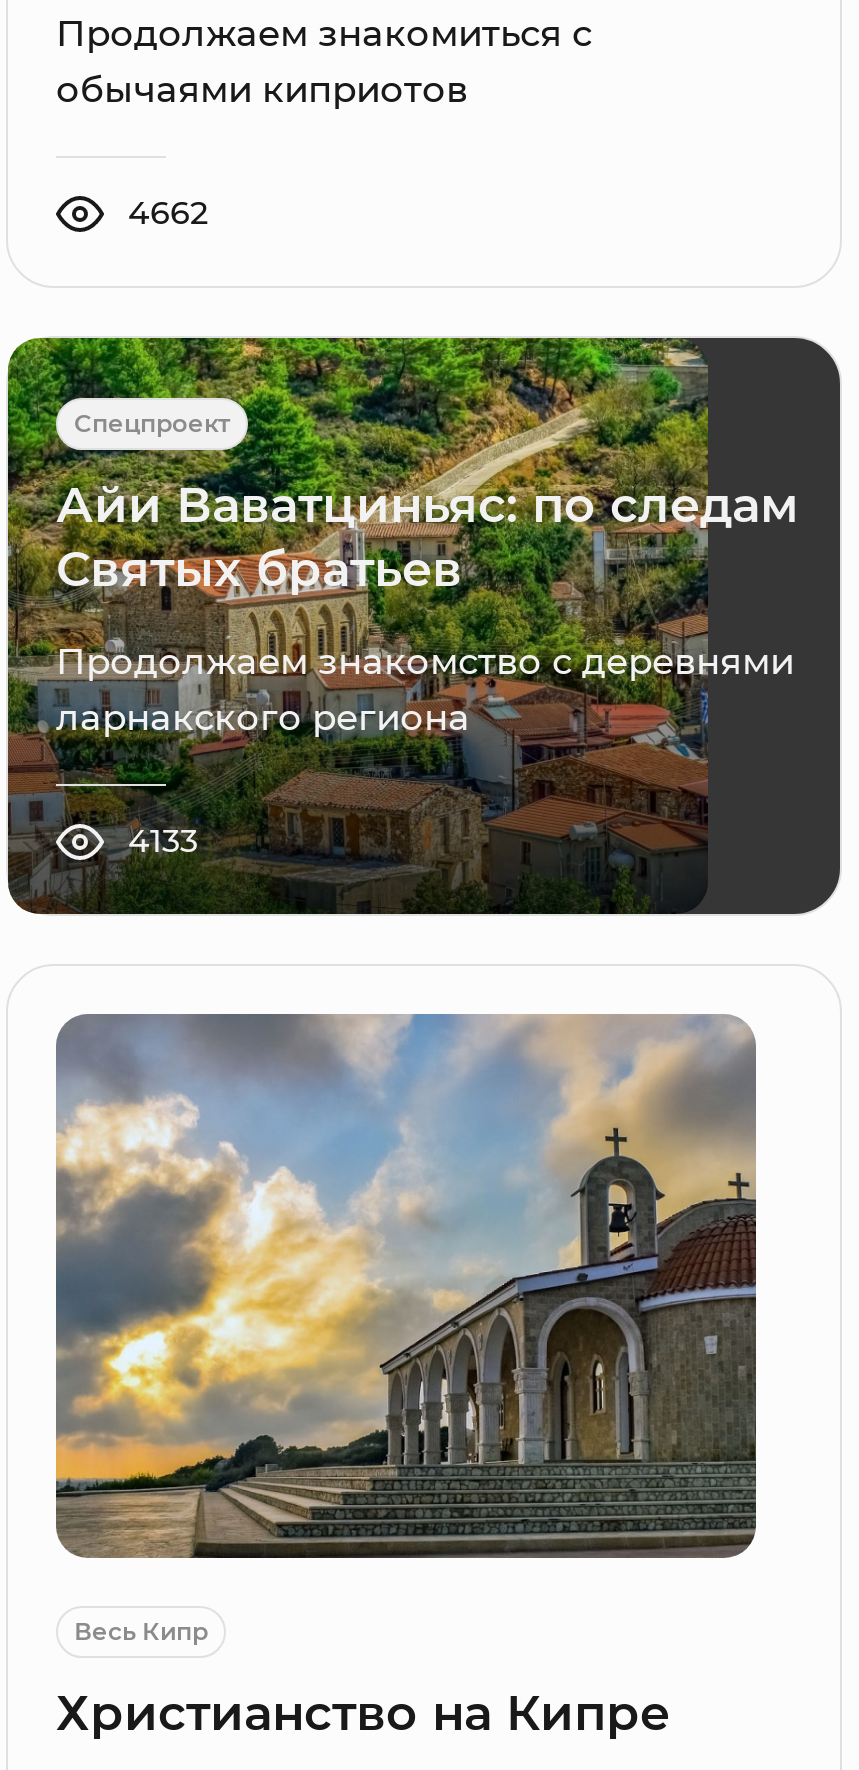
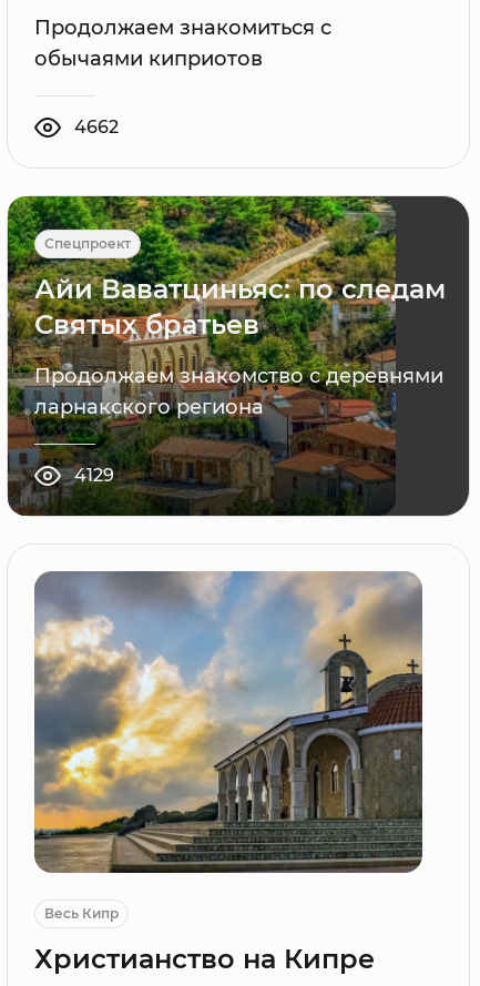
[128,822,198,860] 4133 -> [74,465,114,486] 4129

